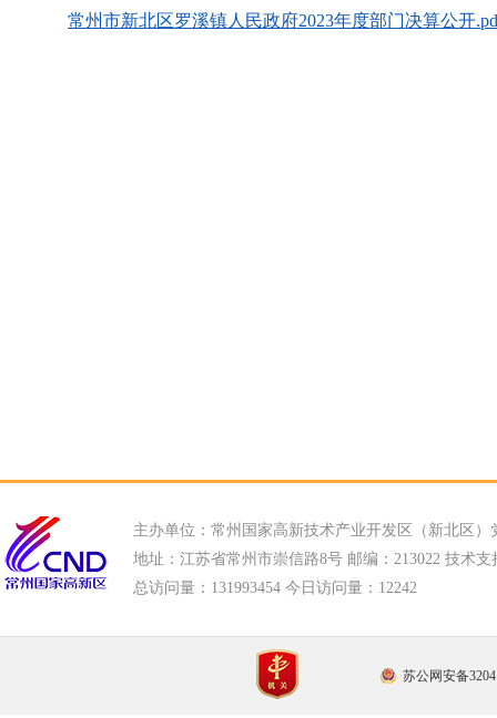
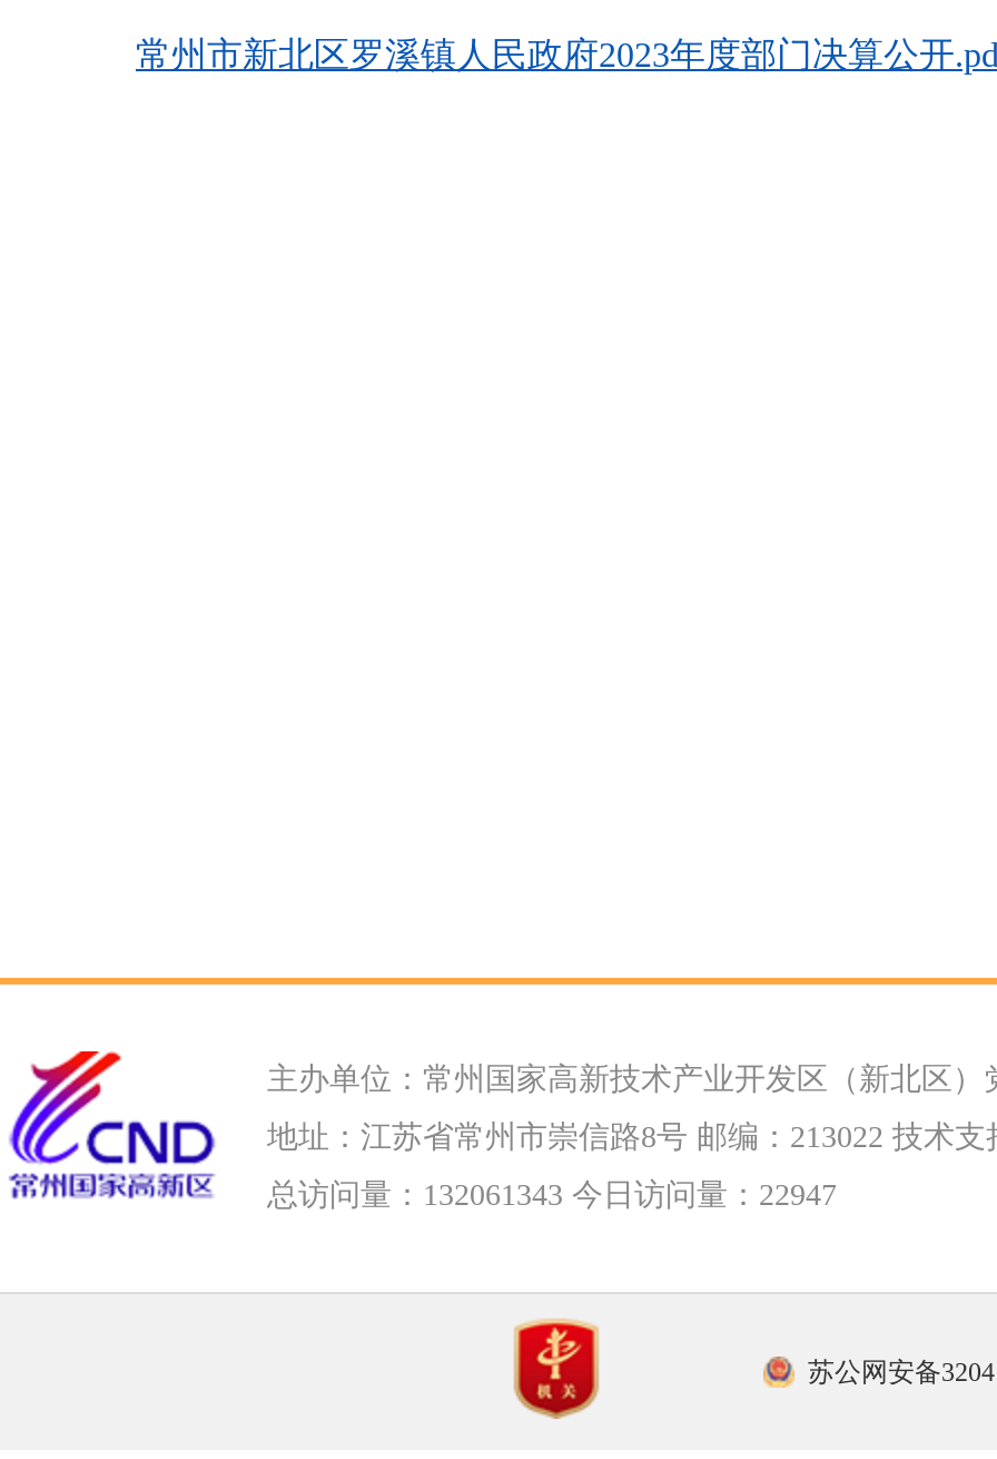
[133,579,417,596] 总访问量：131993454 今日访问量：12242 -> [267,1178,837,1212] 总访问量：132061343 今日访问量：22947

